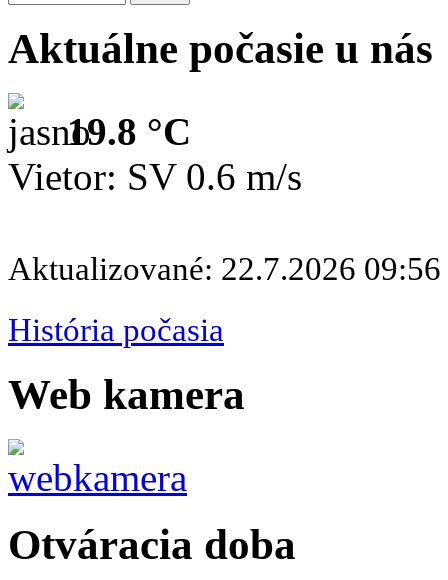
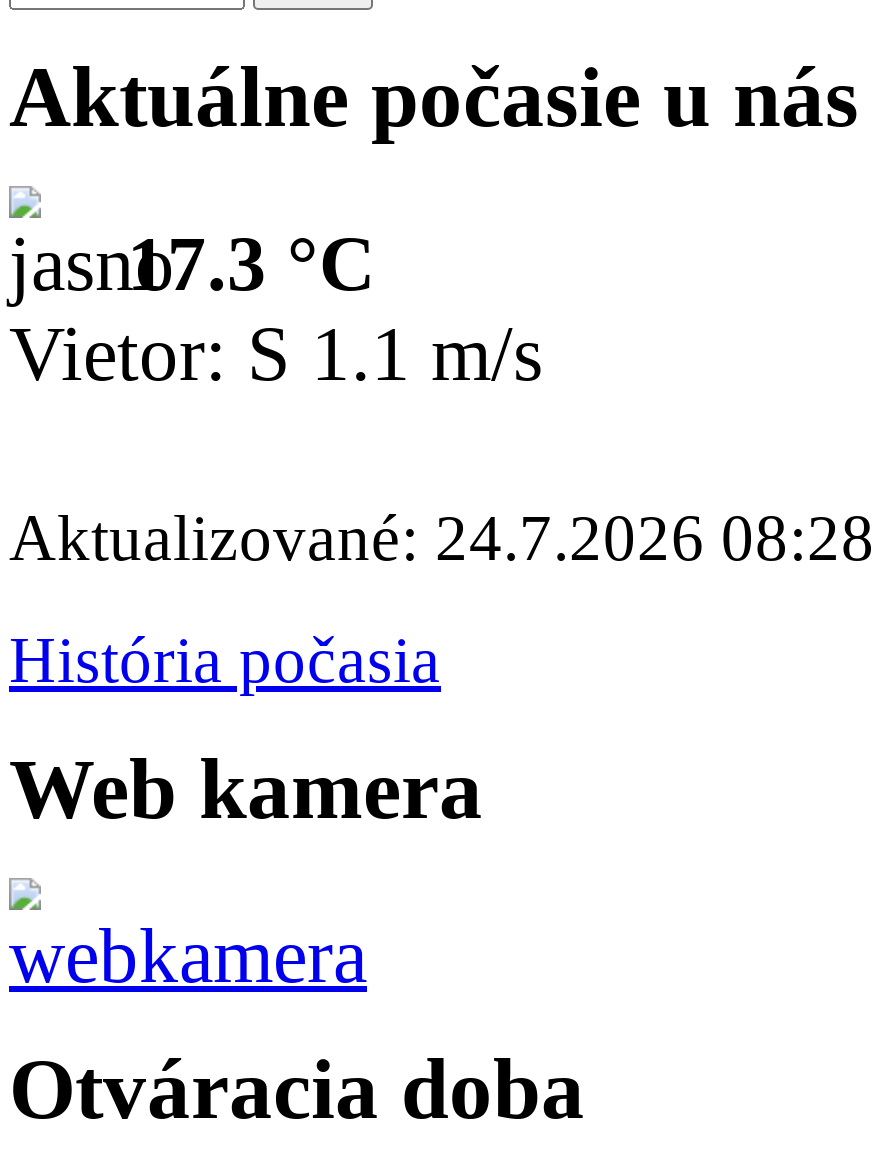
[67,110,191,153] 19.8 °C -> [127,221,375,307] 17.3 °C
[8,155,302,198] Vietor: SV 0.6 m/s -> [9,311,543,397] Vietor: S 1.1 m/s
[8,251,441,287] Aktualizované: 22.7.2026 09:56 -> [9,503,875,575] Aktualizované: 24.7.2026 08:28

